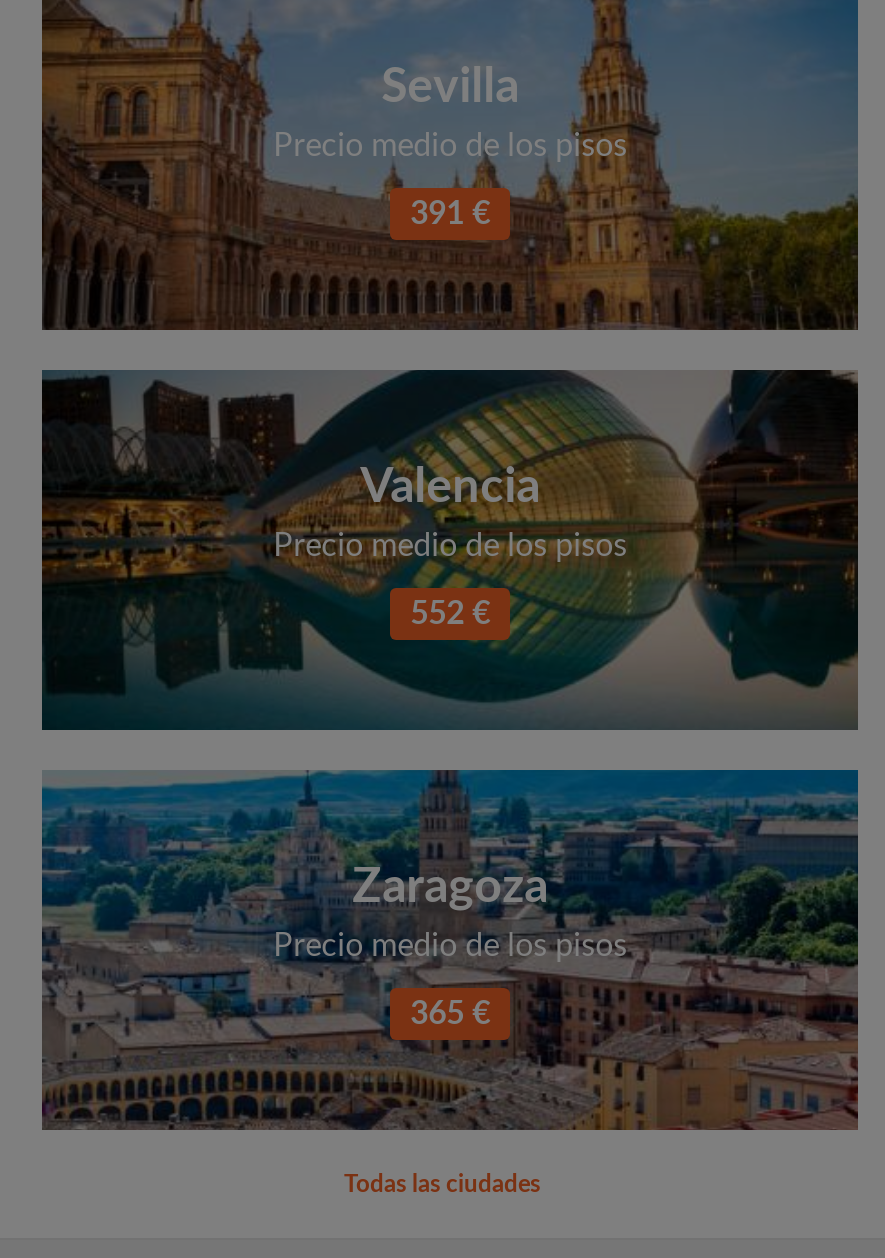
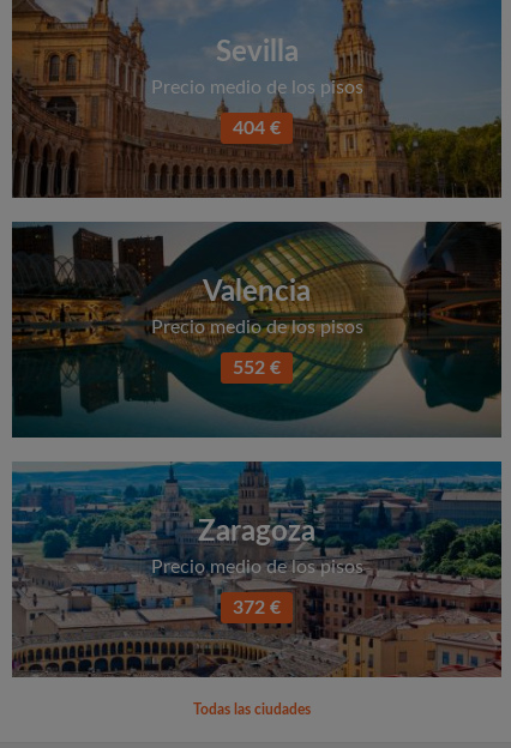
[410,199,490,231] 391 € -> [233,119,281,138] 404 €
[410,999,490,1031] 365 € -> [233,599,281,618] 372 €

